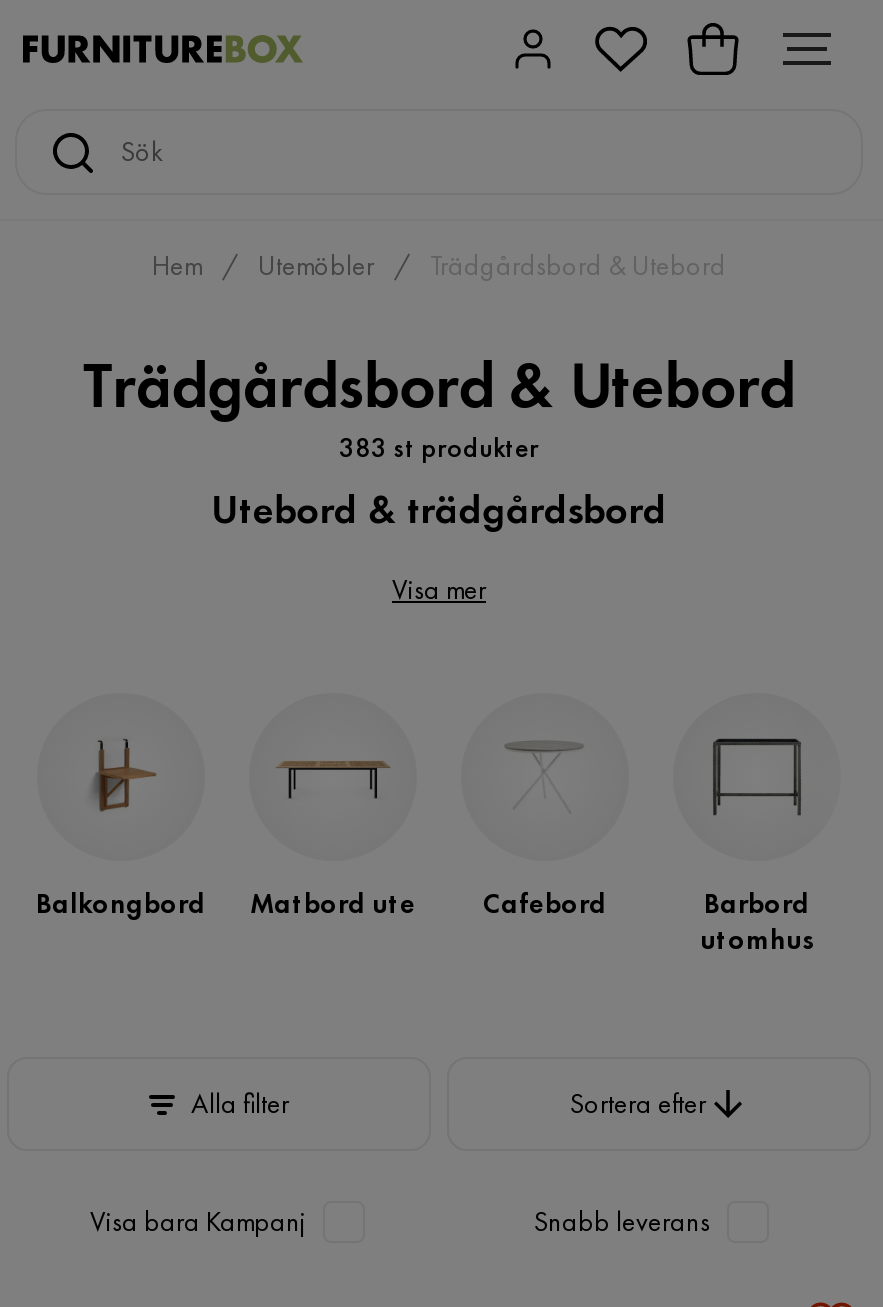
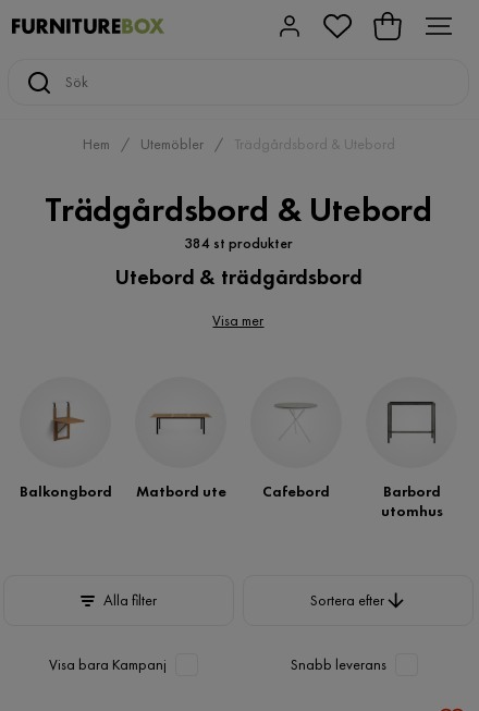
[339,429,539,465] 383 st produkter -> [184,233,293,253] 384 st produkter

